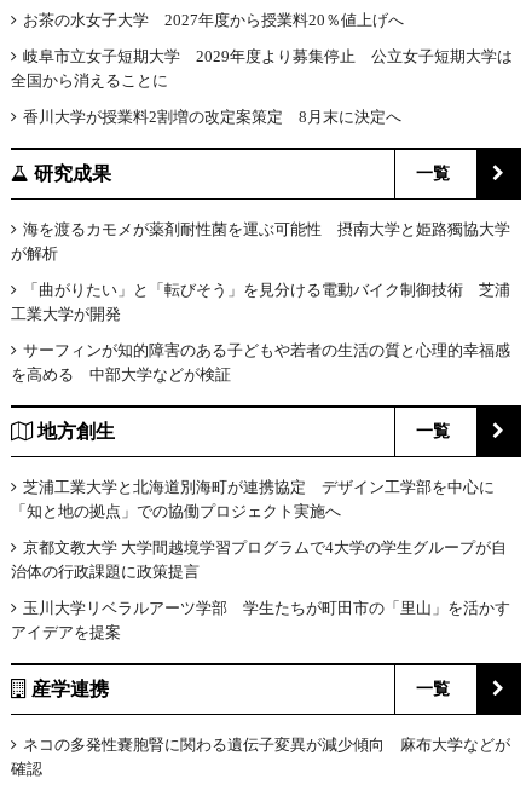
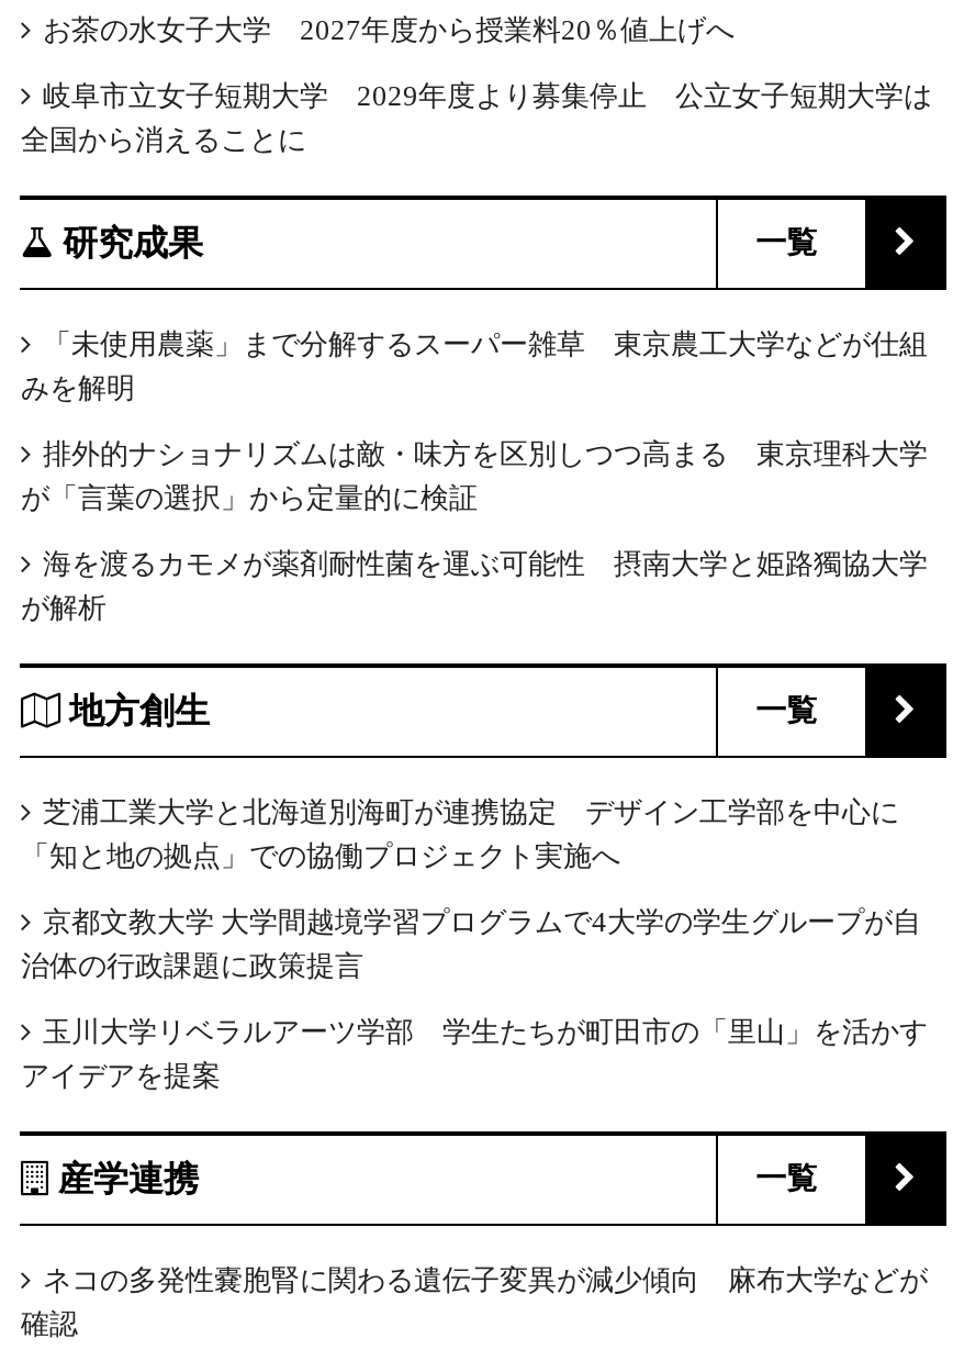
[23,108,402,126] 香川大学が授業料2割増の改定案策定 8月末に決定へ -> none
none -> [21,327,928,514] 「未使用農薬」まで分解するスーパー雑草 東京農工大学などが仕組 | みを解明 | 排外的ナショナリズムは敵・味方を区別しつつ高まる 東京理科大学 | が「言葉の選択」から定量的に検証
moved [11,220,511,262] -> [21,547,928,624]: 海を渡るカモメが薬剤耐性菌を運ぶ可能性 摂南大学と姫路獨協大学 | が解析
[11,281,511,383] 「曲がりたい」と「転びそう」を見分ける電動バイク制御技術 芝浦 | 工業大学が開発 | サーフィンが知的障害のある子どもや若者の生活の質と心理的幸福感 | を高める 中部大学などが検証 -> none

